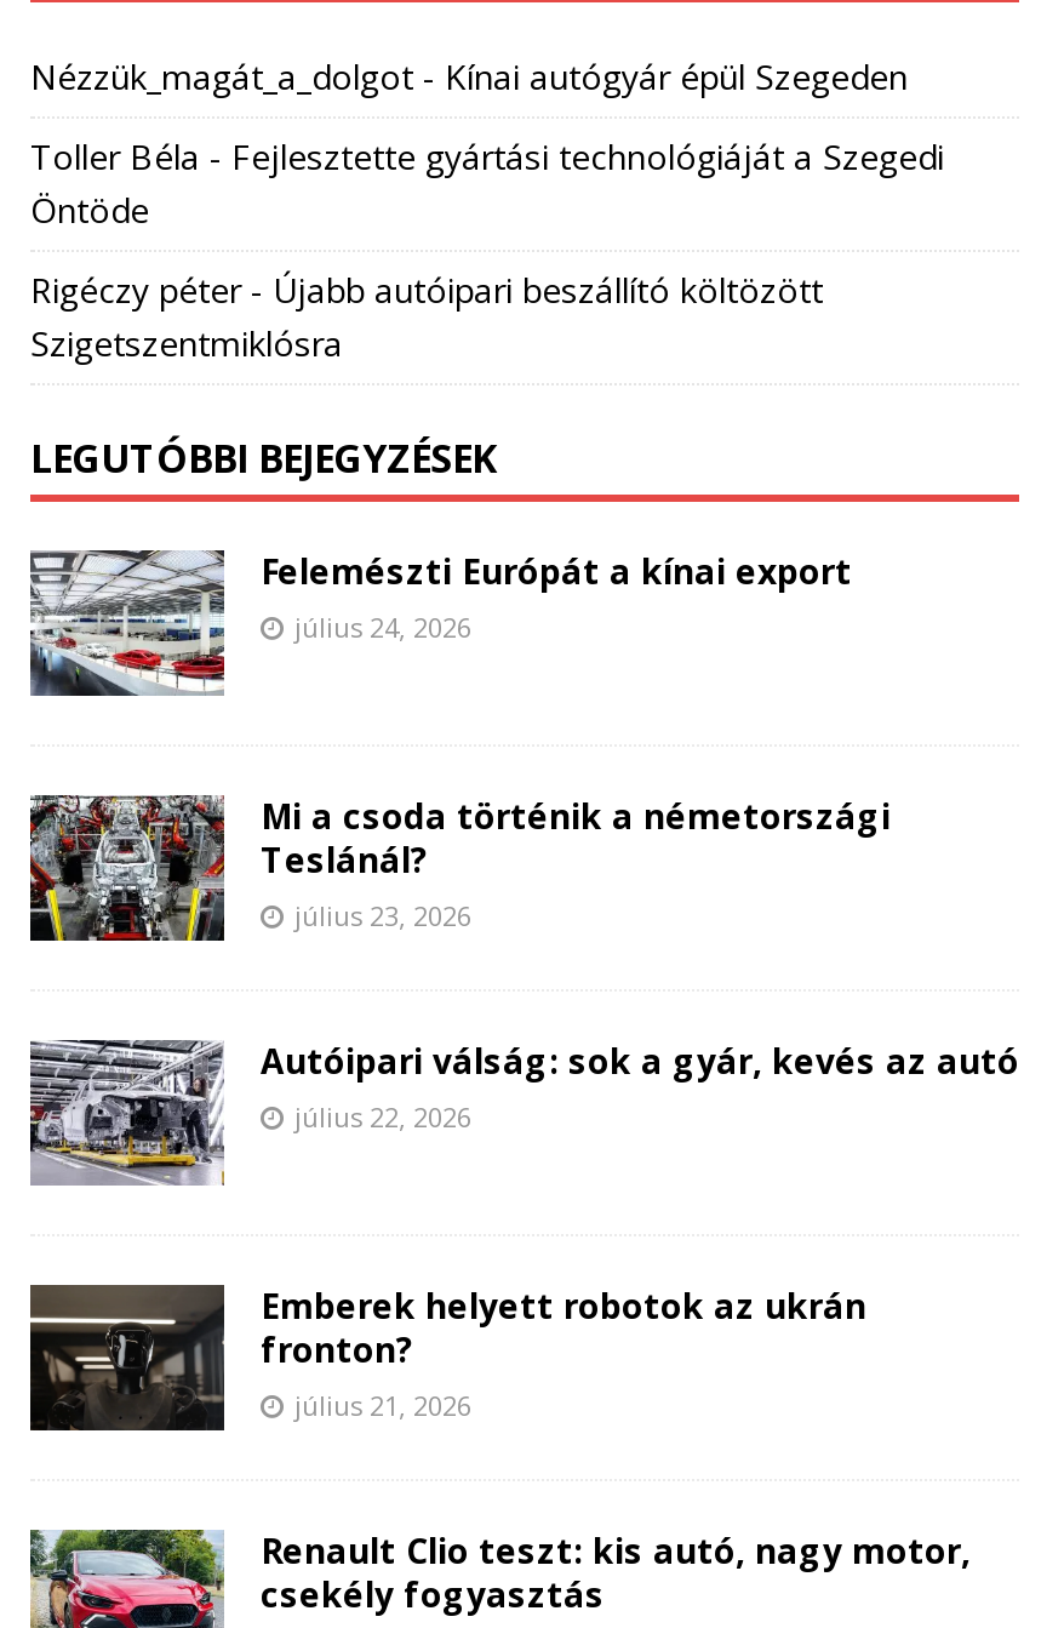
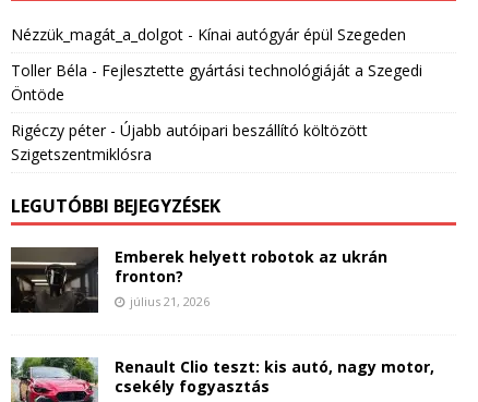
[28,548,852,696] [image] | Felemészti Európát a kínai export | július 24, 2026 -> none
[28,792,1019,1134] [image] | Mi a csoda történik a németországi | Teslánál? | július 23, 2026 | Autóipari válság: sok a gyár, kevés az autó | július 22, 2026 -> none
[28,1038,224,1188] [image] -> none

